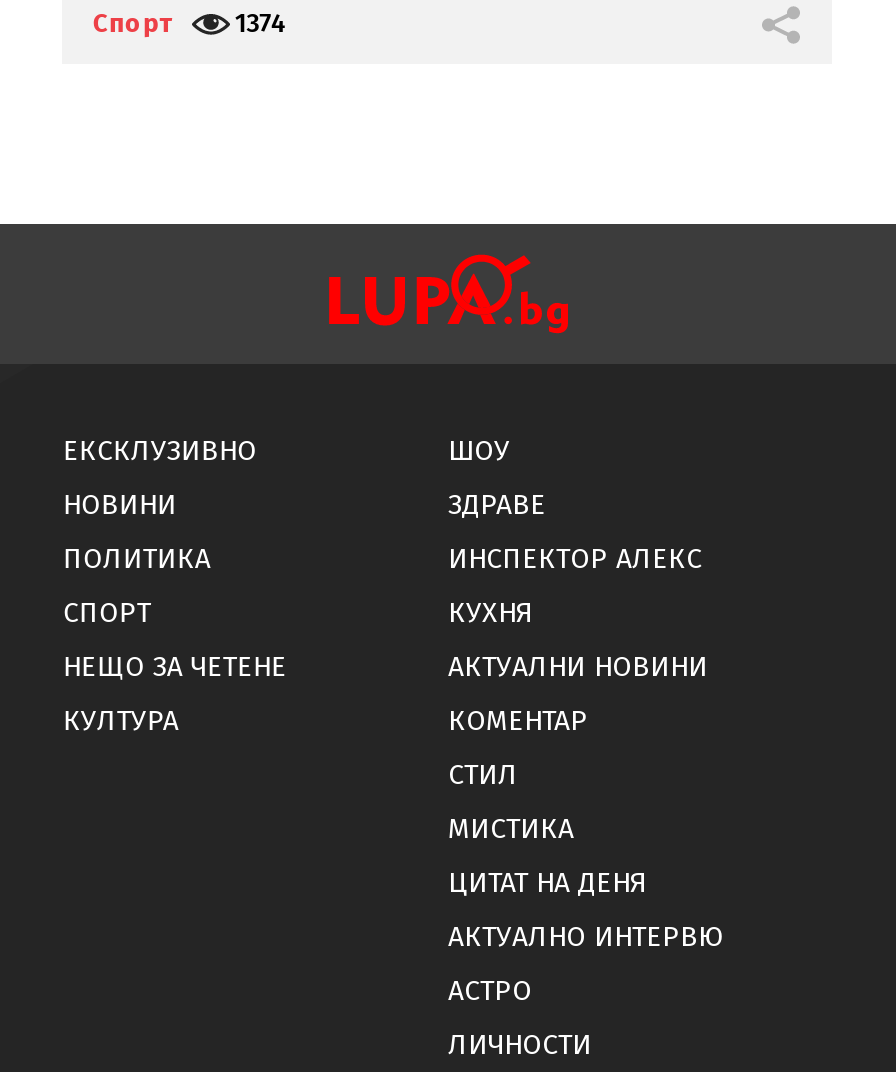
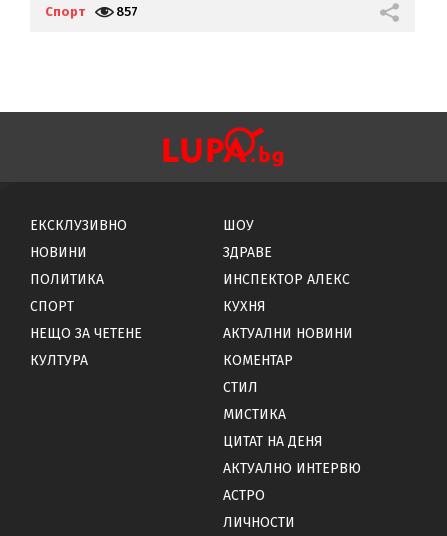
[235,7,287,37] 1374 -> [116,4,138,19] 857

